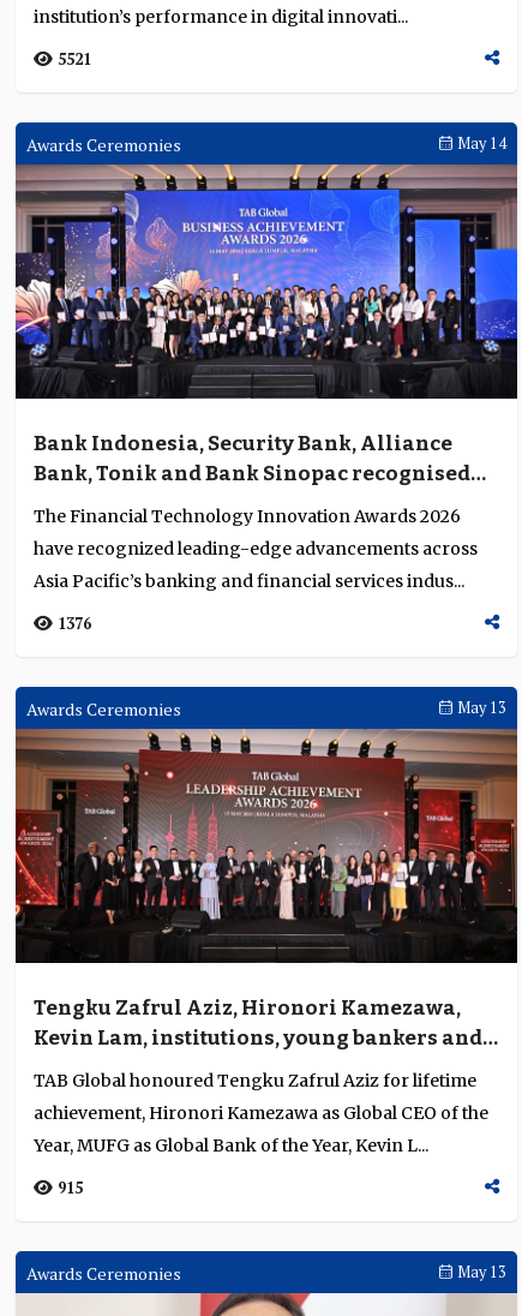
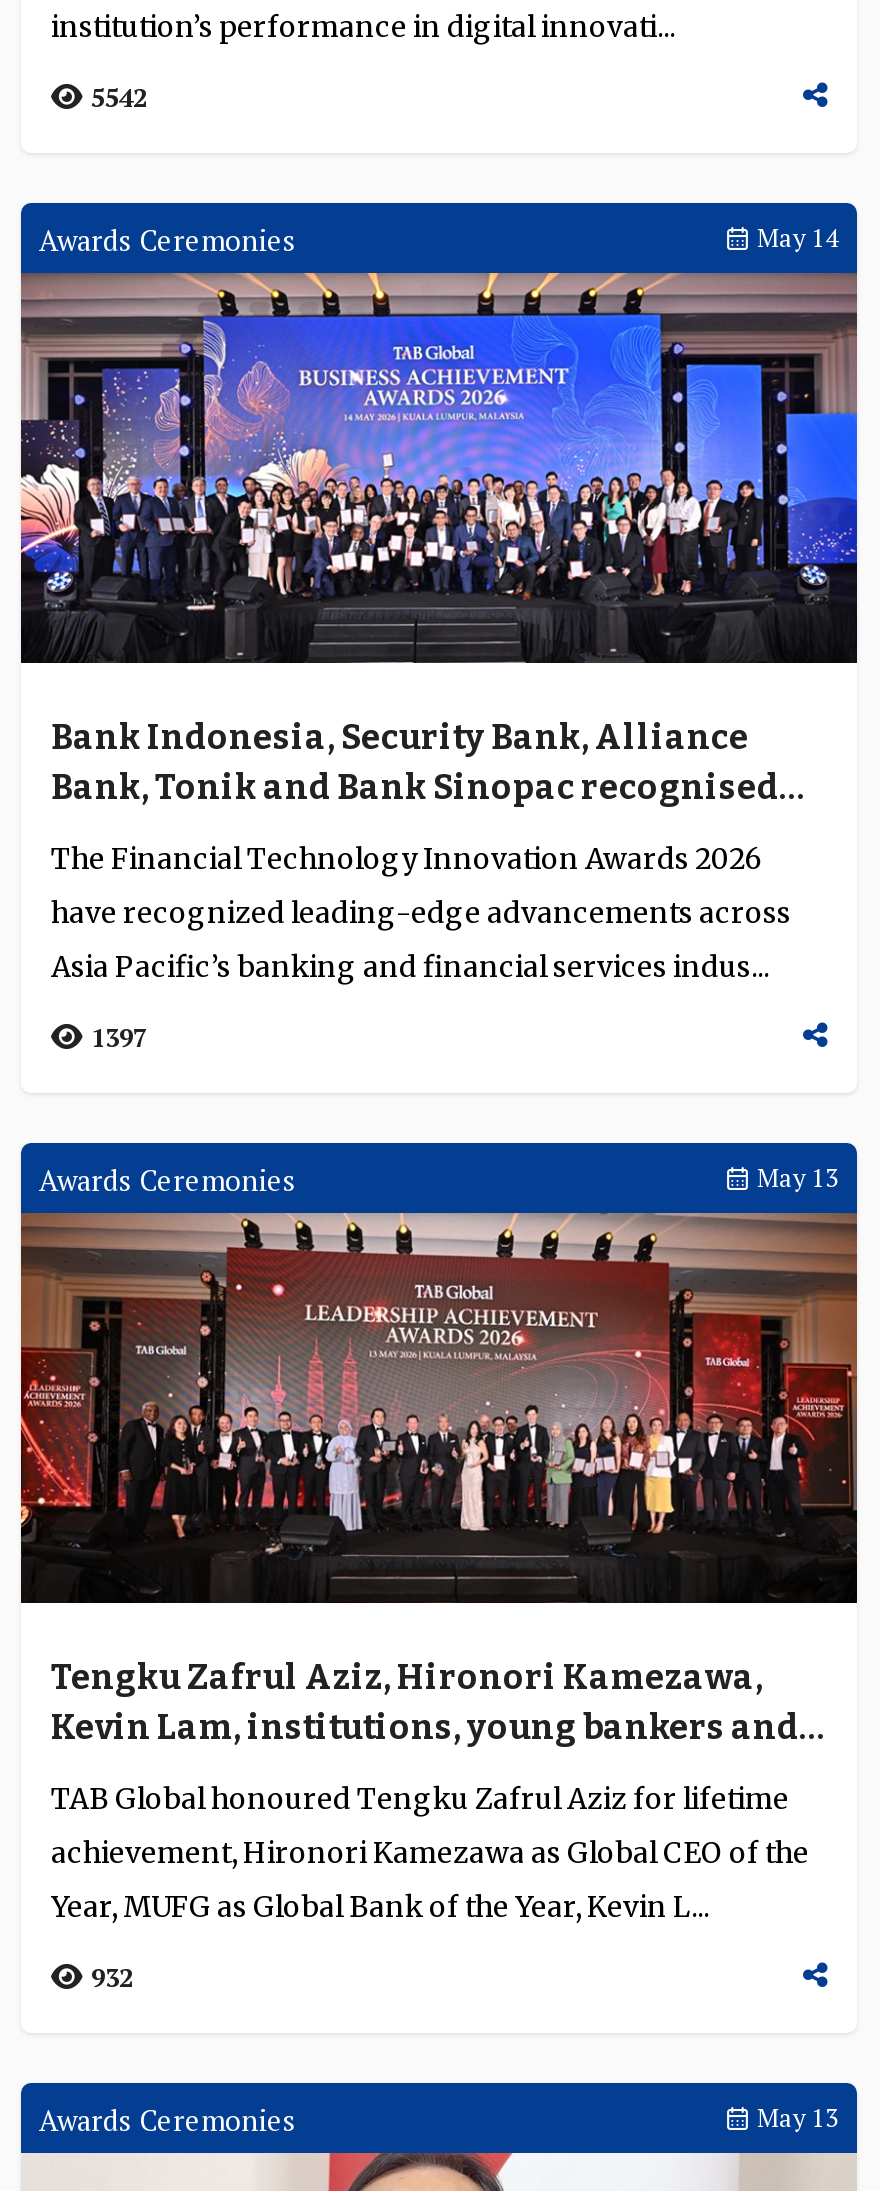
[58,48,91,70] 5521 -> [91,79,147,115] 5542
[58,612,91,634] 1376 -> [91,1019,147,1055] 1397
[58,1177,83,1198] 915 -> [91,1959,133,1995] 932

